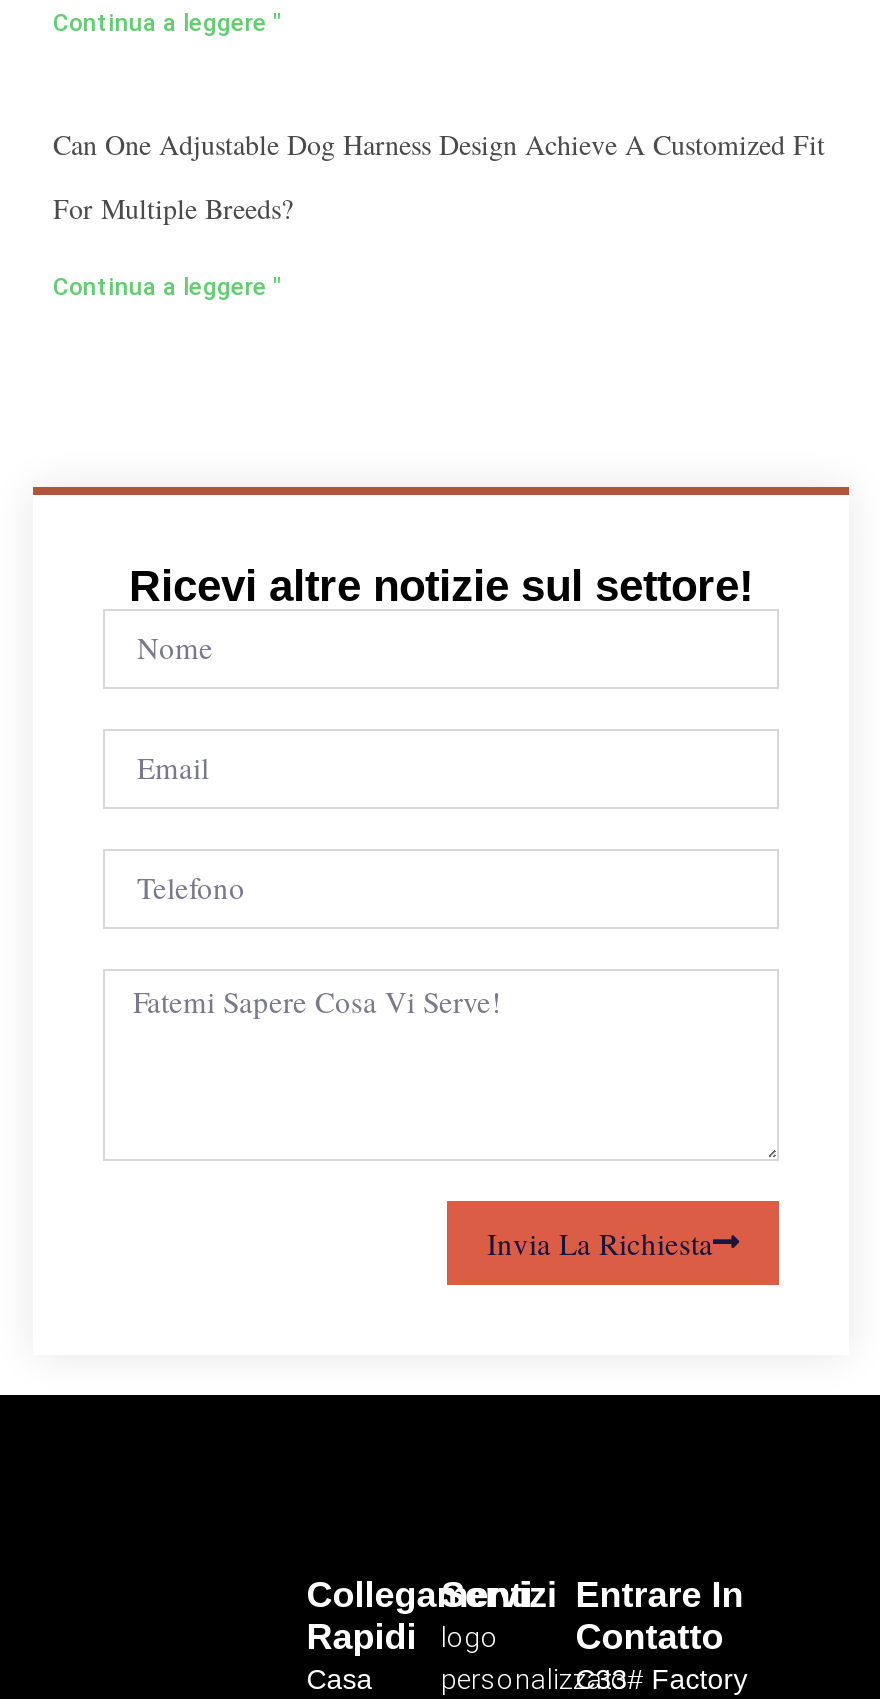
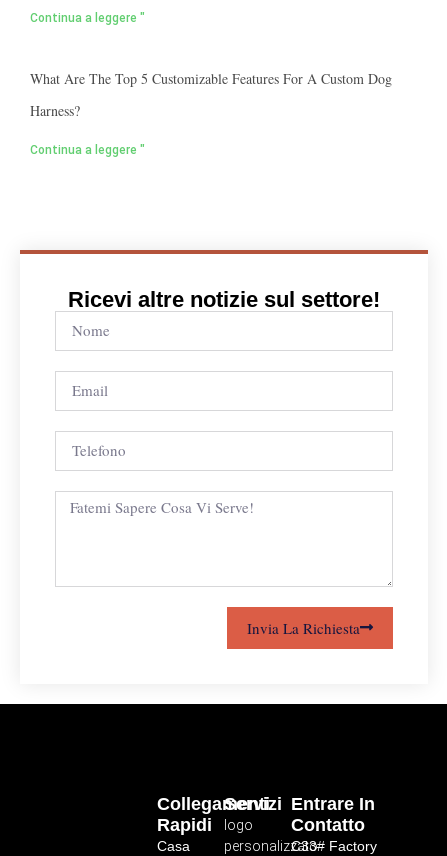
[53,125,825,163] Can One Adjustable Dog Harness Design Achieve A Customized Fit -> [30,69,392,88] What Are The Top 5 Customizable Features For A Custom Dog
[53,189,293,227] For Multiple Breeds? -> [30,101,80,120] Harness?

